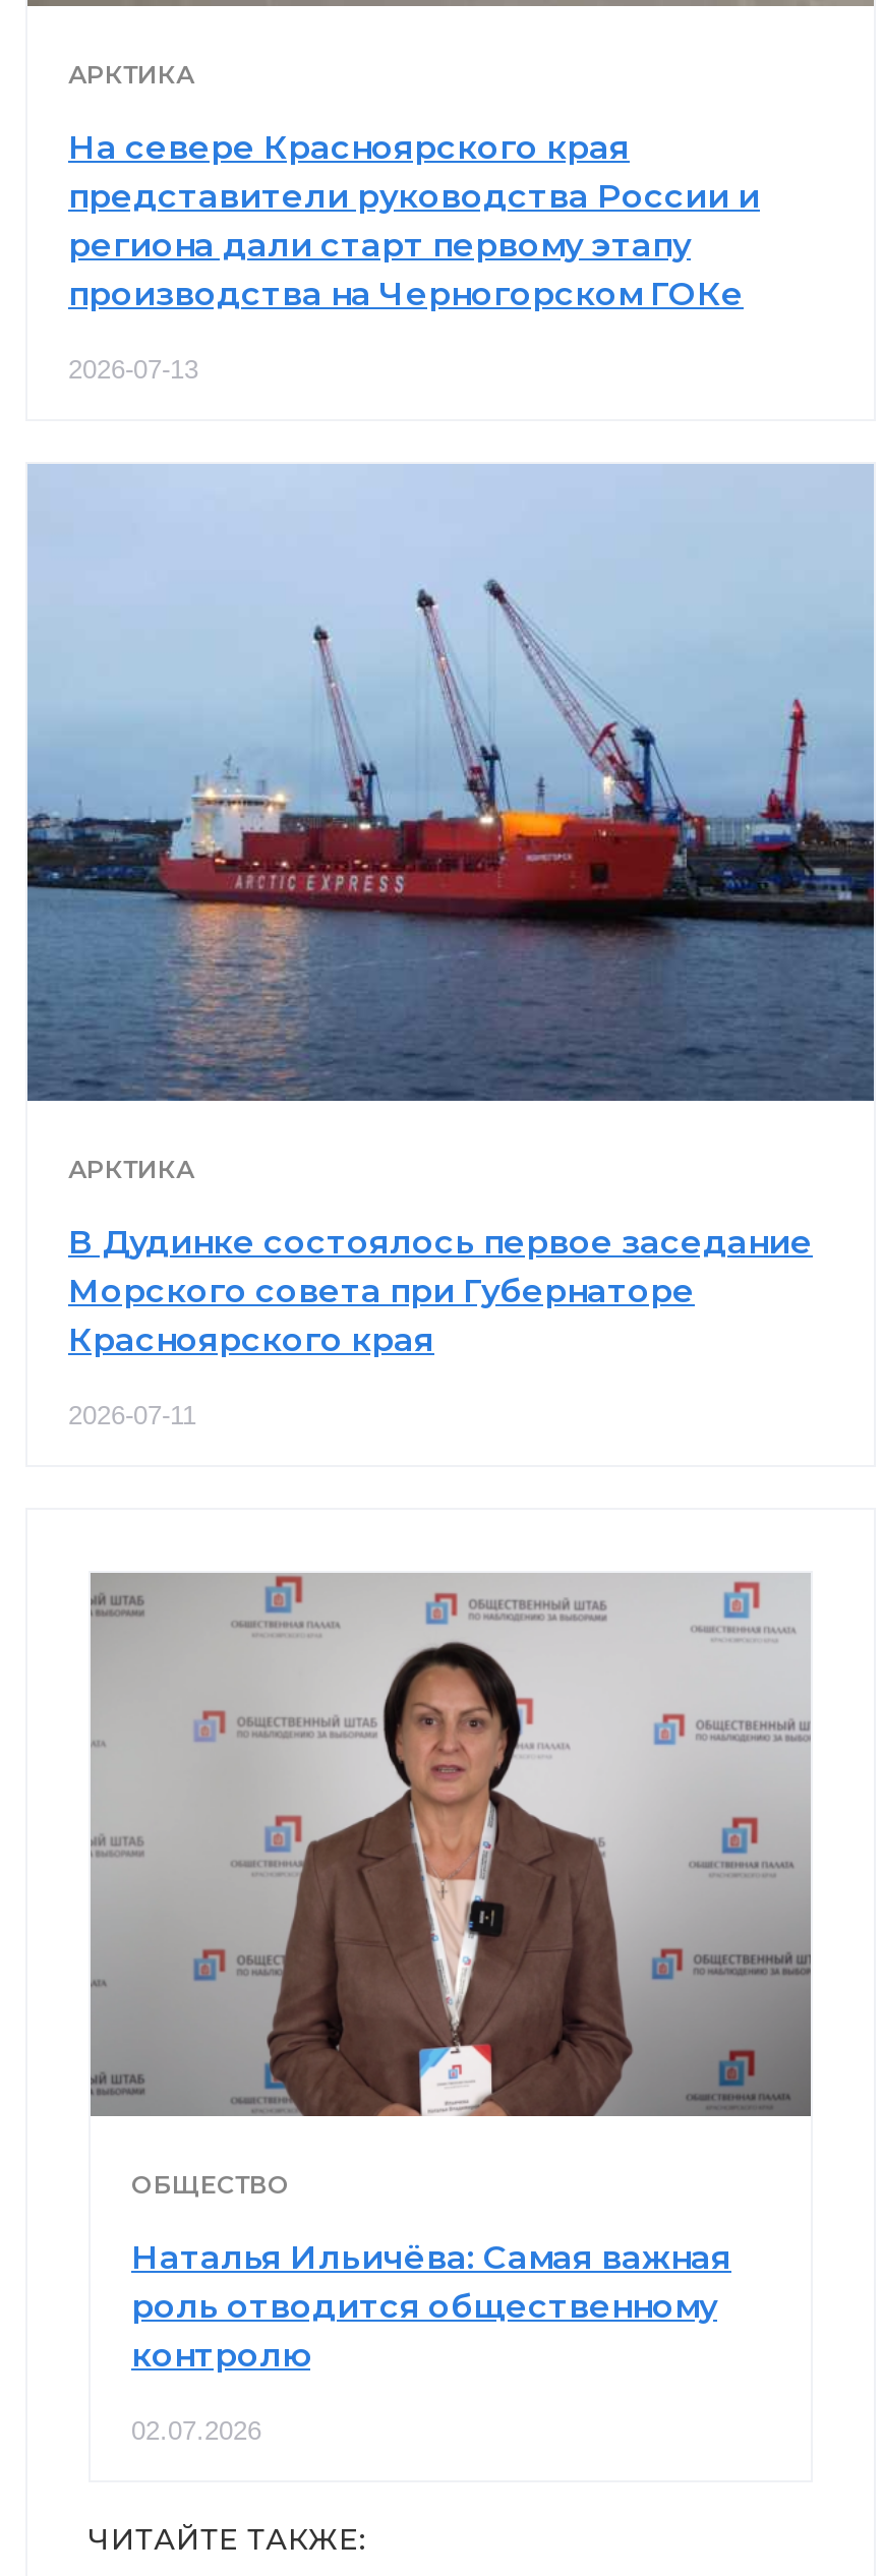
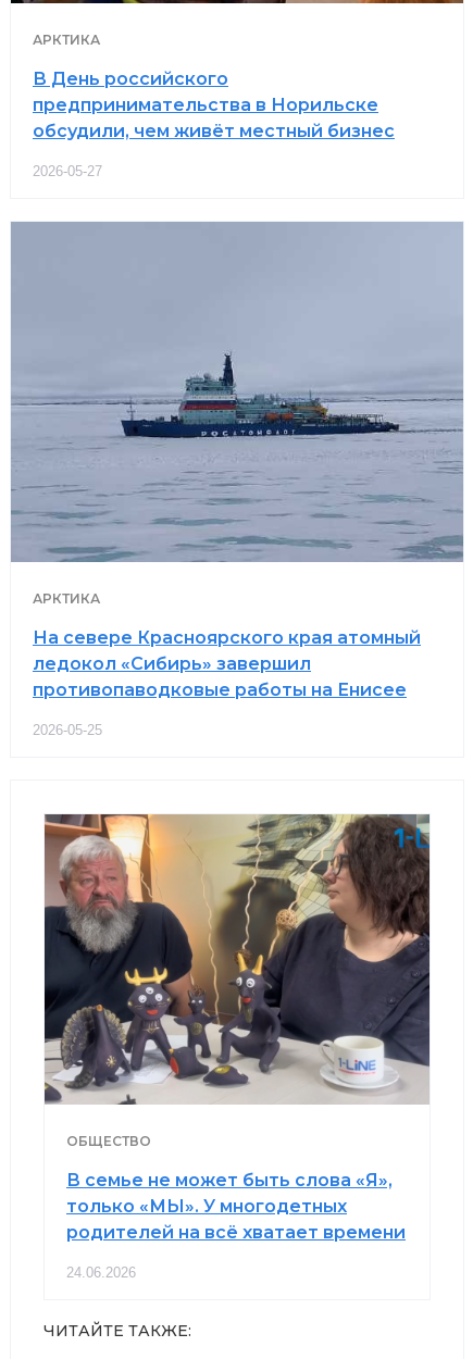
[68,127,760,312] На севере Красноярского края | представители руководства России и | региона дали старт первому этапу | производства на Черногорском ГОКе -> [33,68,395,141] В День российского | предпринимательства в Норильске | обсудили, чем живёт местный бизнес
[68,353,198,384] 2026-07-13 -> [33,163,102,179] 2026-05-27
[27,466,874,1101] [image] -> [11,222,463,562] [image]
[68,1223,813,1359] В Дудинке состоялось первое заседание | Морского совета при Губернаторе | Красноярского края -> [33,627,421,700] На севере Красноярского края атомный | ледокол «Сибирь» завершил | противопаводковые работы на Енисее
[68,1400,196,1430] 2026-07-11 -> [33,722,102,738] 2026-05-25
[91,1573,811,2118] [image] -> [45,814,431,1105] [image]
[131,2238,731,2374] Наталья Ильичёва: Самая важная | роль отводится общественному | контролю -> [66,1170,406,1242] В семье не может быть слова «Я», | только «МЫ». У многодетных | родителей на всё хватает времени
[131,2415,261,2445] 02.07.2026 -> [66,1264,136,1280] 24.06.2026

